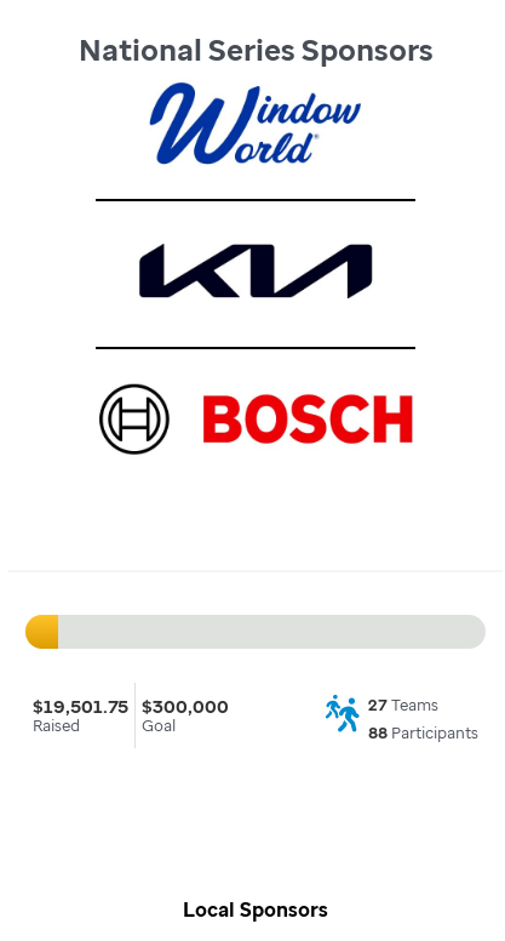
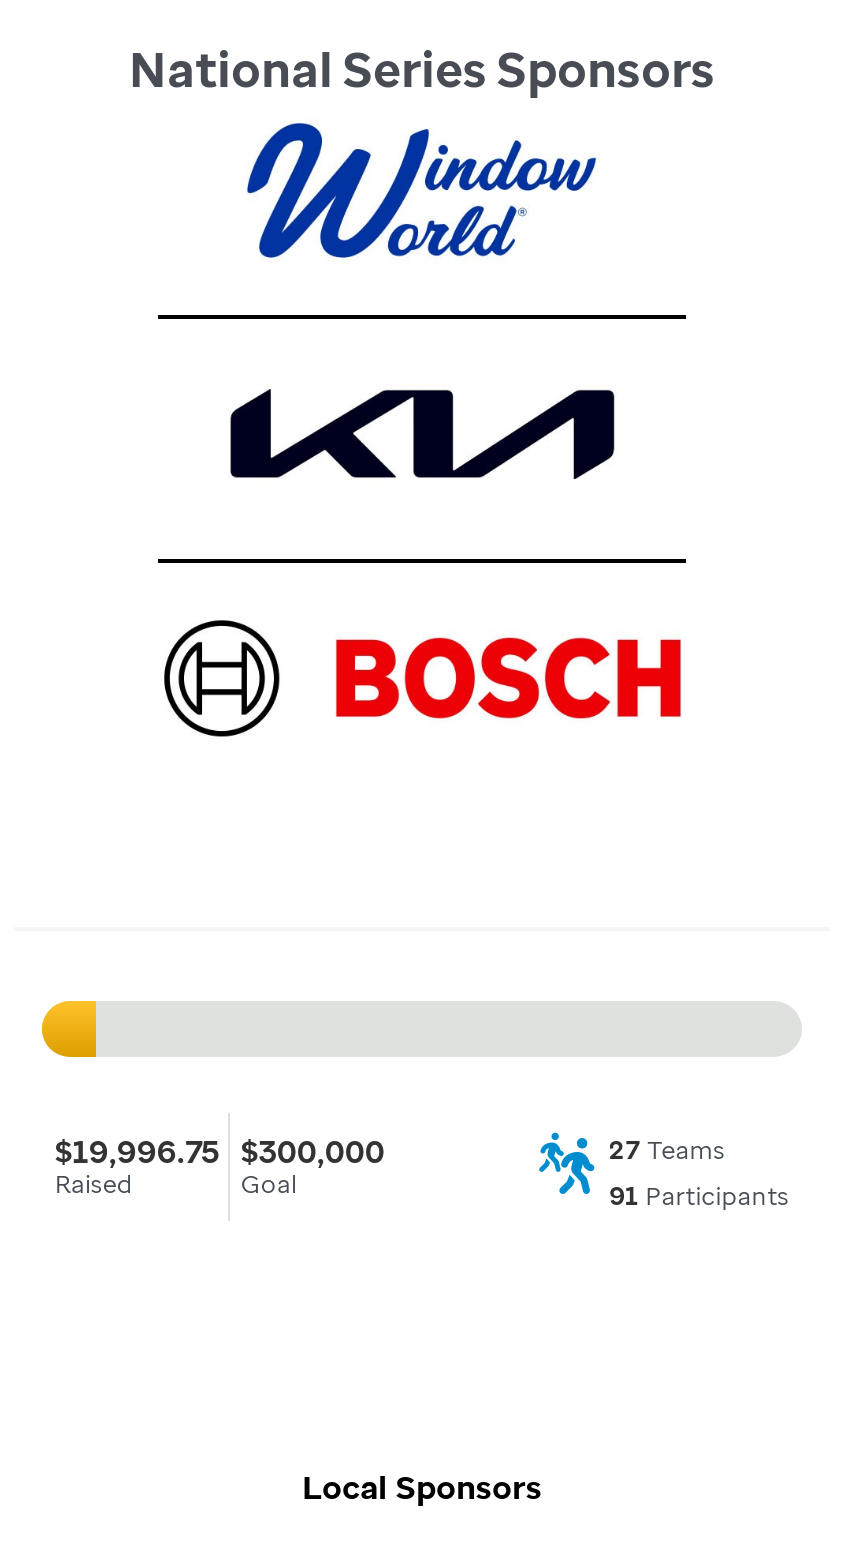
[33,694,229,718] $19,501.75 $300,000 -> [55,1131,385,1171] $19,996.75 $300,000
[368,723,478,744] 88 Participants -> [609,1180,789,1214] 91 Participants

